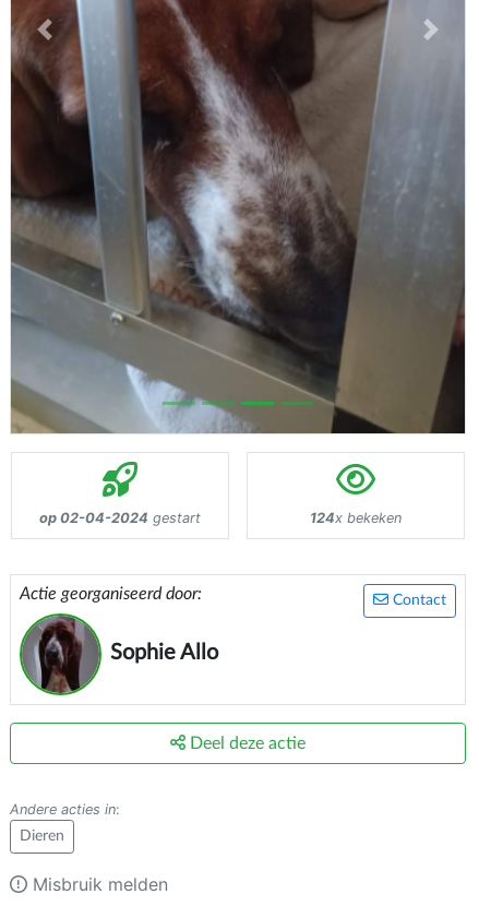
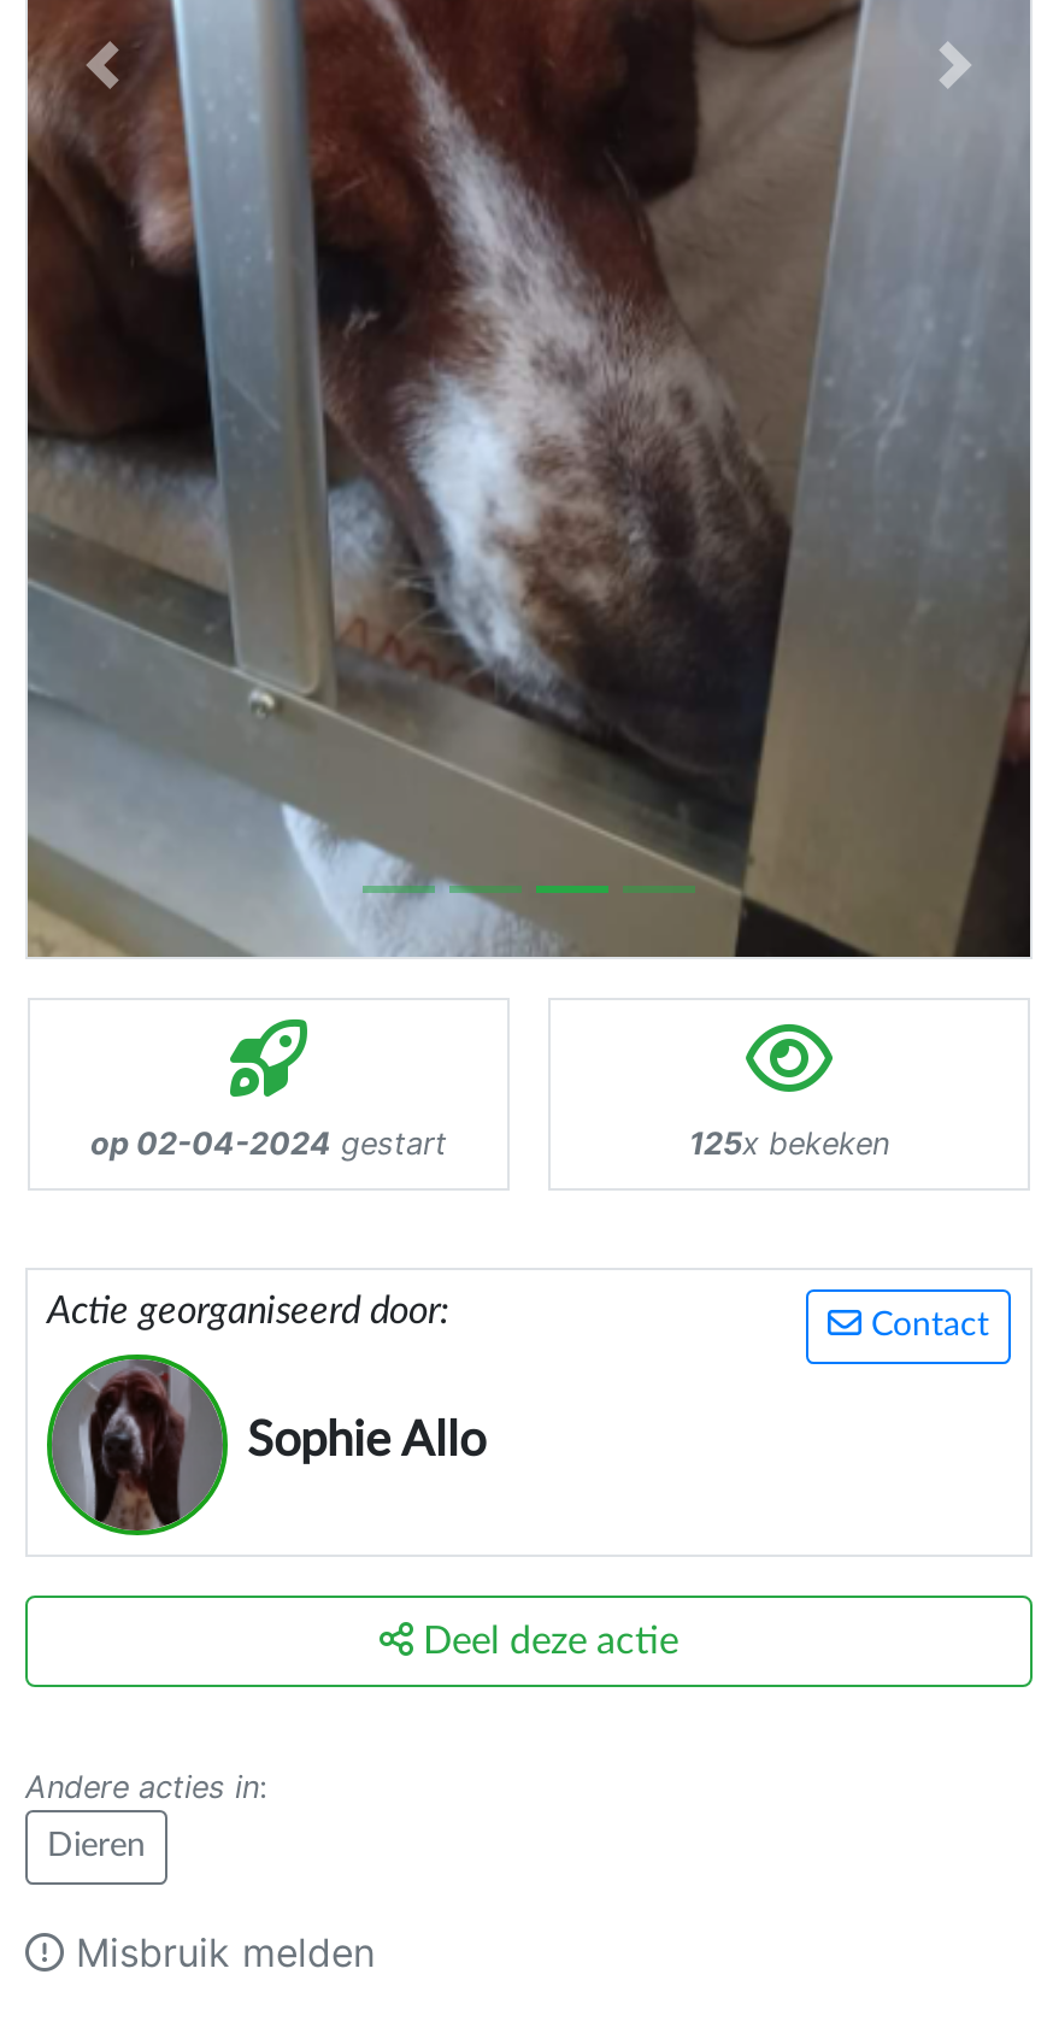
[310,509,402,526] 124x bekeken -> [689,1124,889,1160] 125x bekeken

